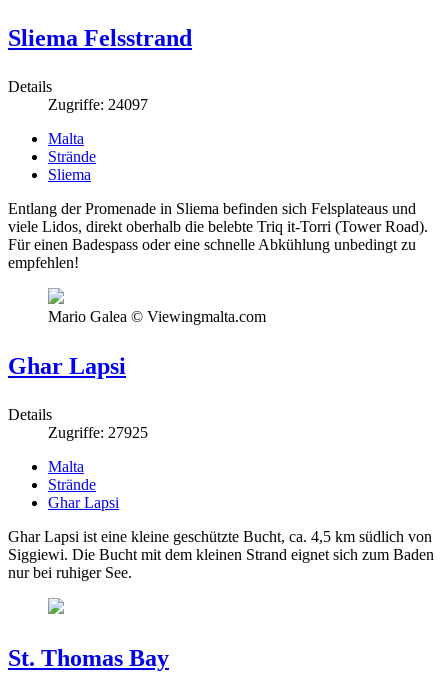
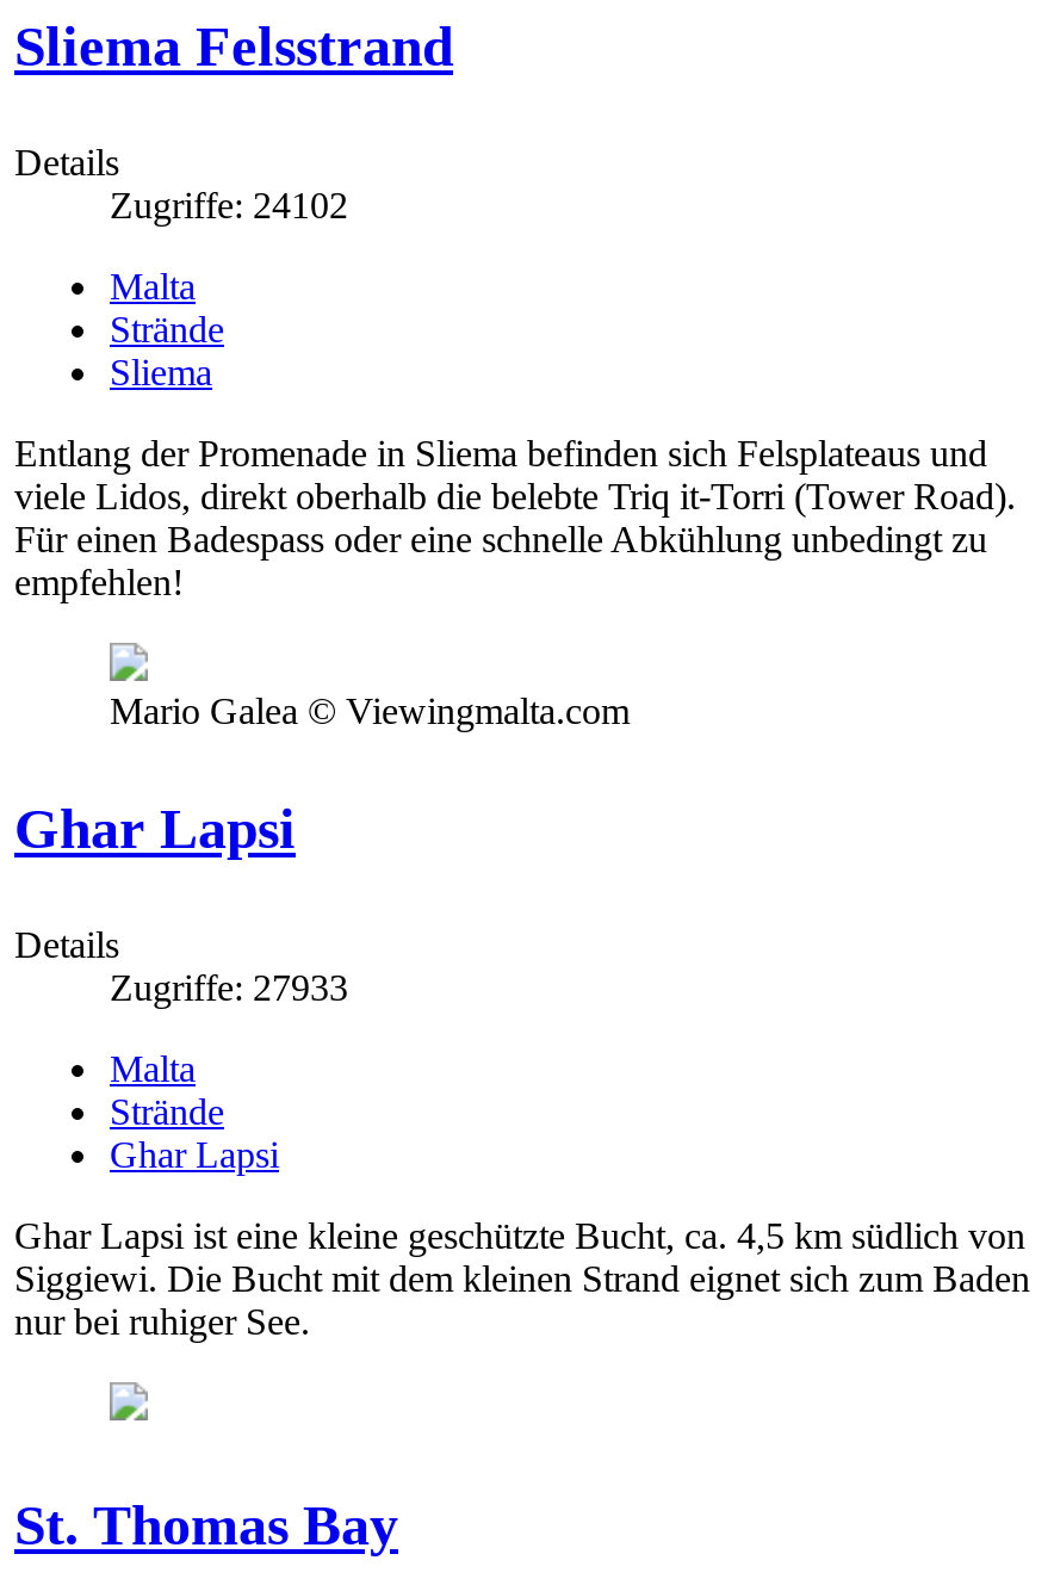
[48,96,148,113] Zugriffe: 24097 -> [110,185,348,225] Zugriffe: 24102
[48,424,148,441] Zugriffe: 27925 -> [110,967,348,1007] Zugriffe: 27933

